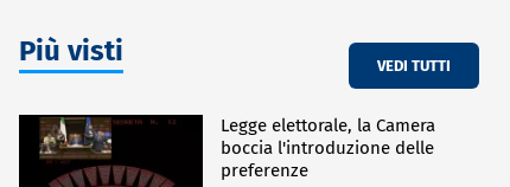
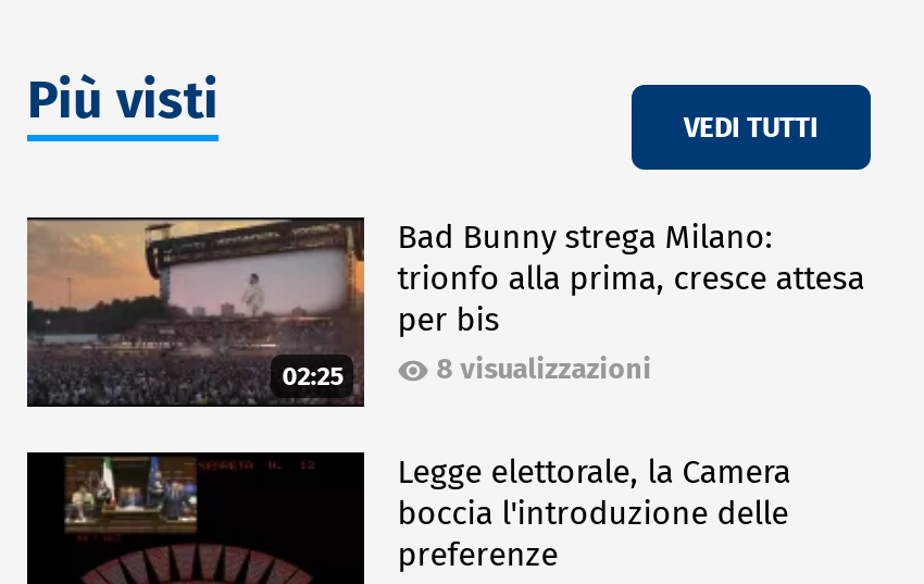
none -> [25,218,366,411] [image] | 02:25
none -> [397,219,865,386] Bad Bunny strega Milano: | trionfo alla prima, cresce attesa | per bis | 8 visualizzazioni

